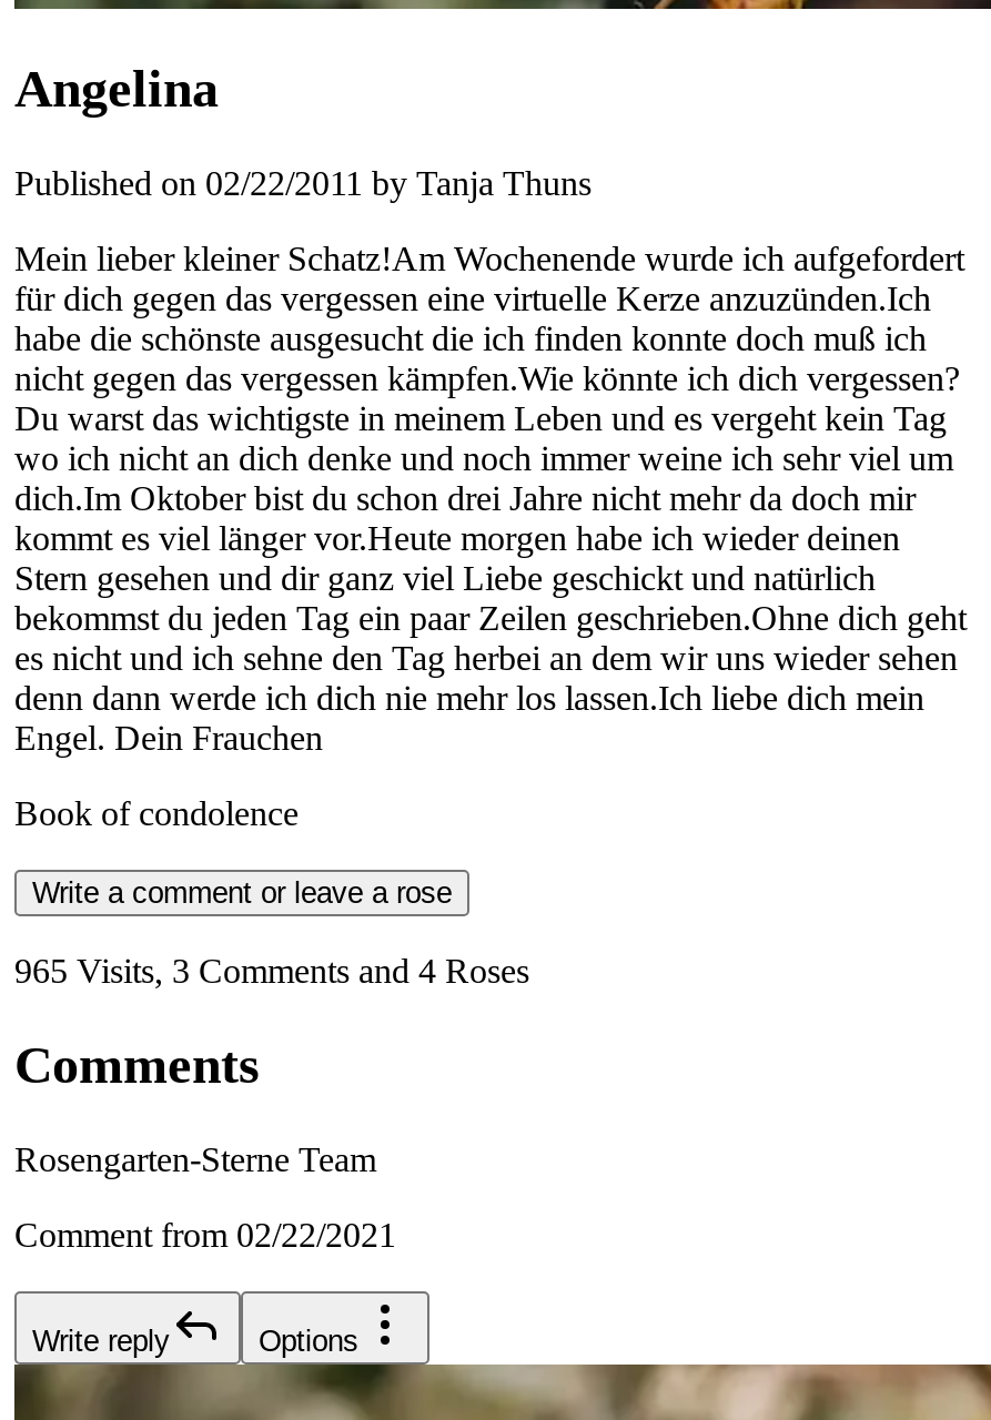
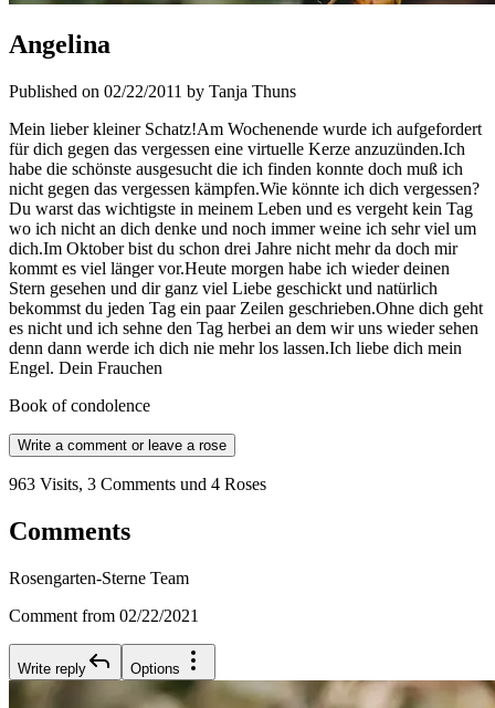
[14,953,529,990] 965 Visits, 3 Comments and 4 Roses -> [9,475,266,494] 963 Visits, 3 Comments und 4 Roses

